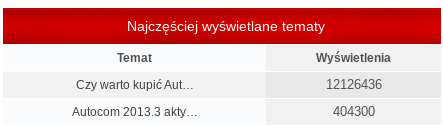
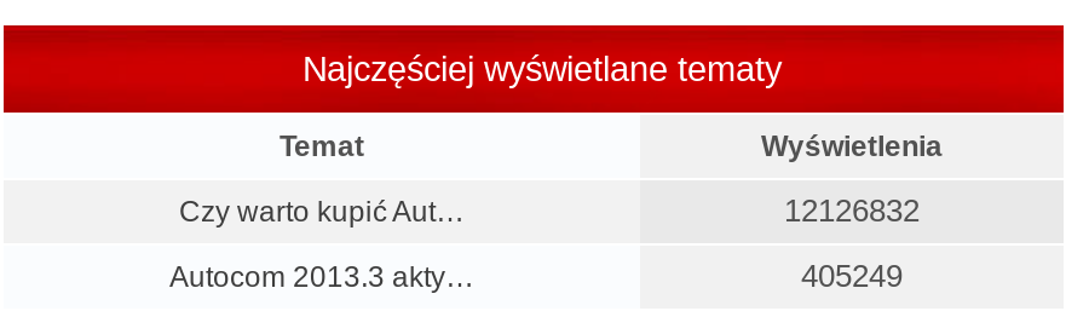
[325,77,381,92] 12126436 -> [784,191,920,228] 12126832
[332,104,374,119] 404300 -> [801,257,903,293] 405249

